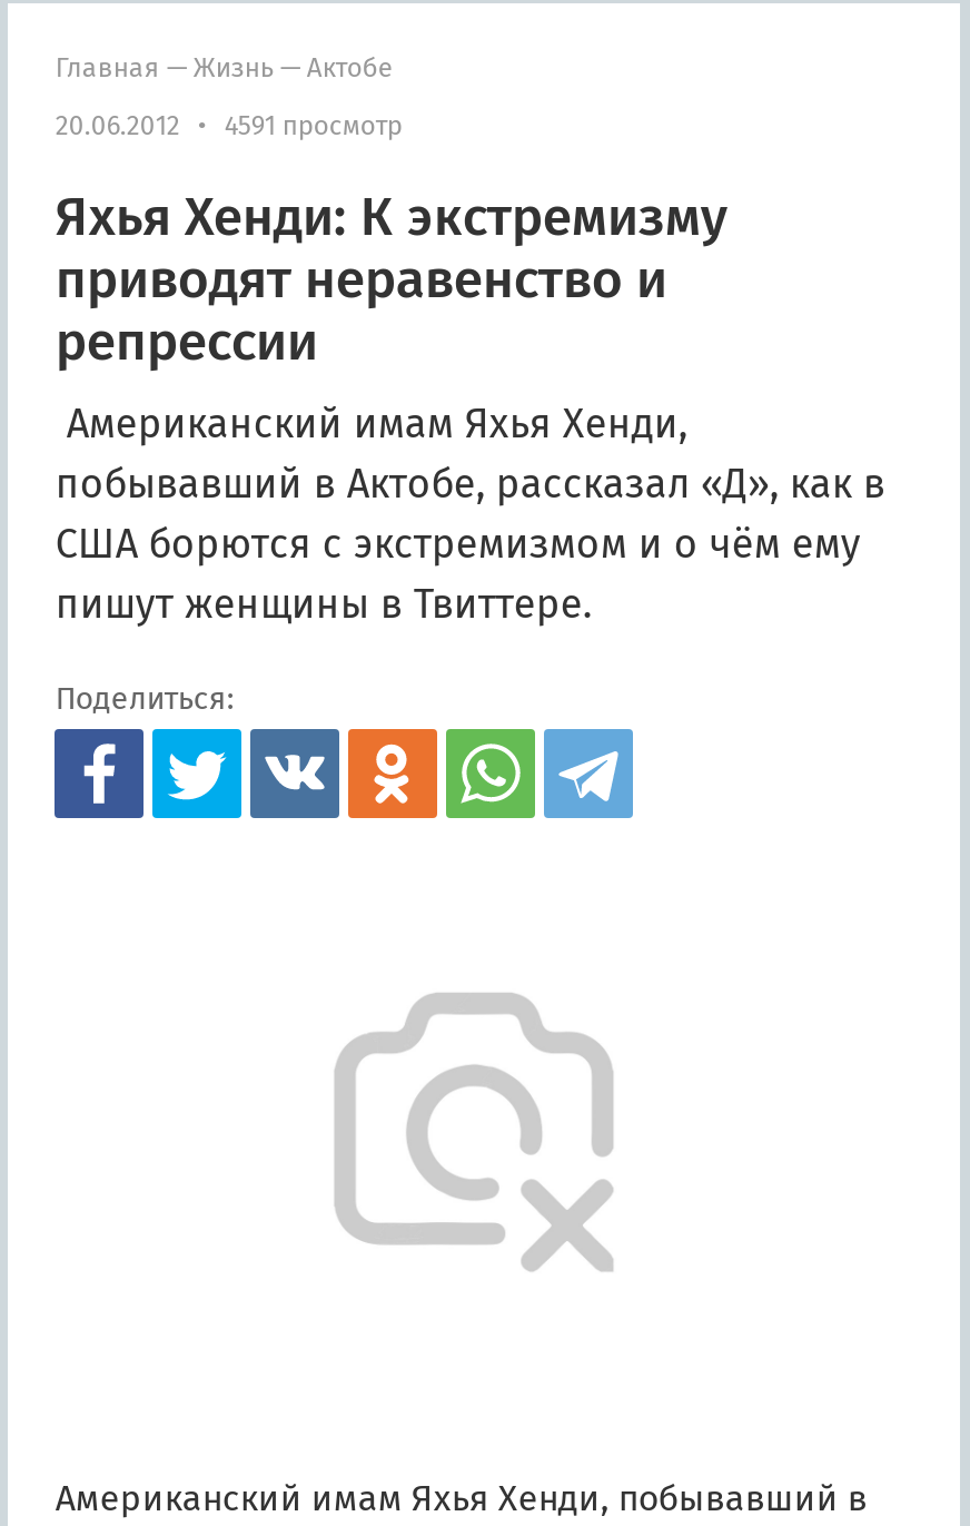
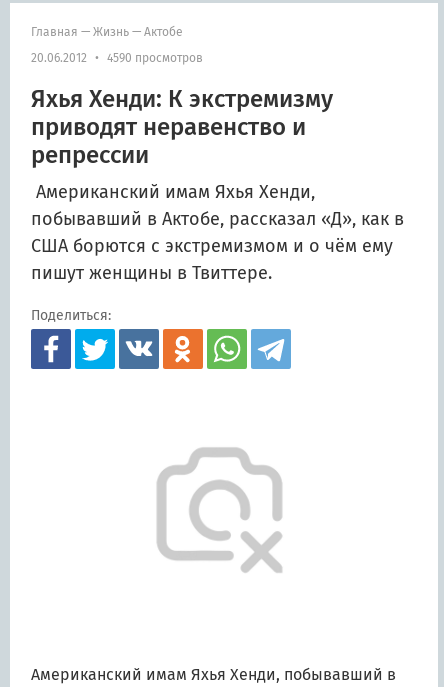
[55,110,402,141] 20.06.2012 • 4591 просмотр -> [31,51,203,65] 20.06.2012 • 4590 просмотров

